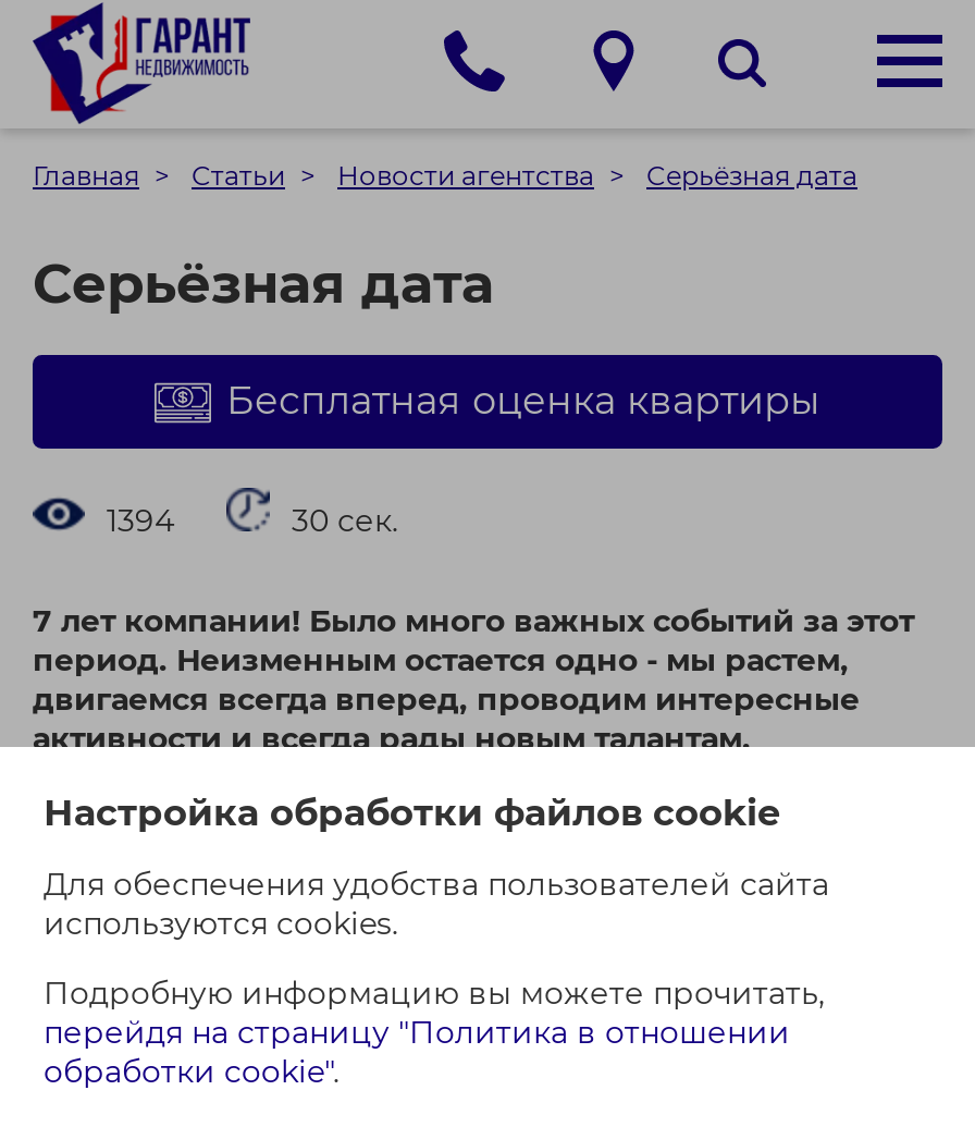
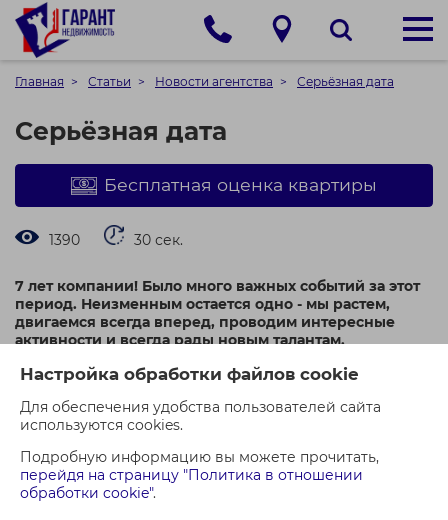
[107,502,174,541] 1394 -> [49,231,80,249] 1390

